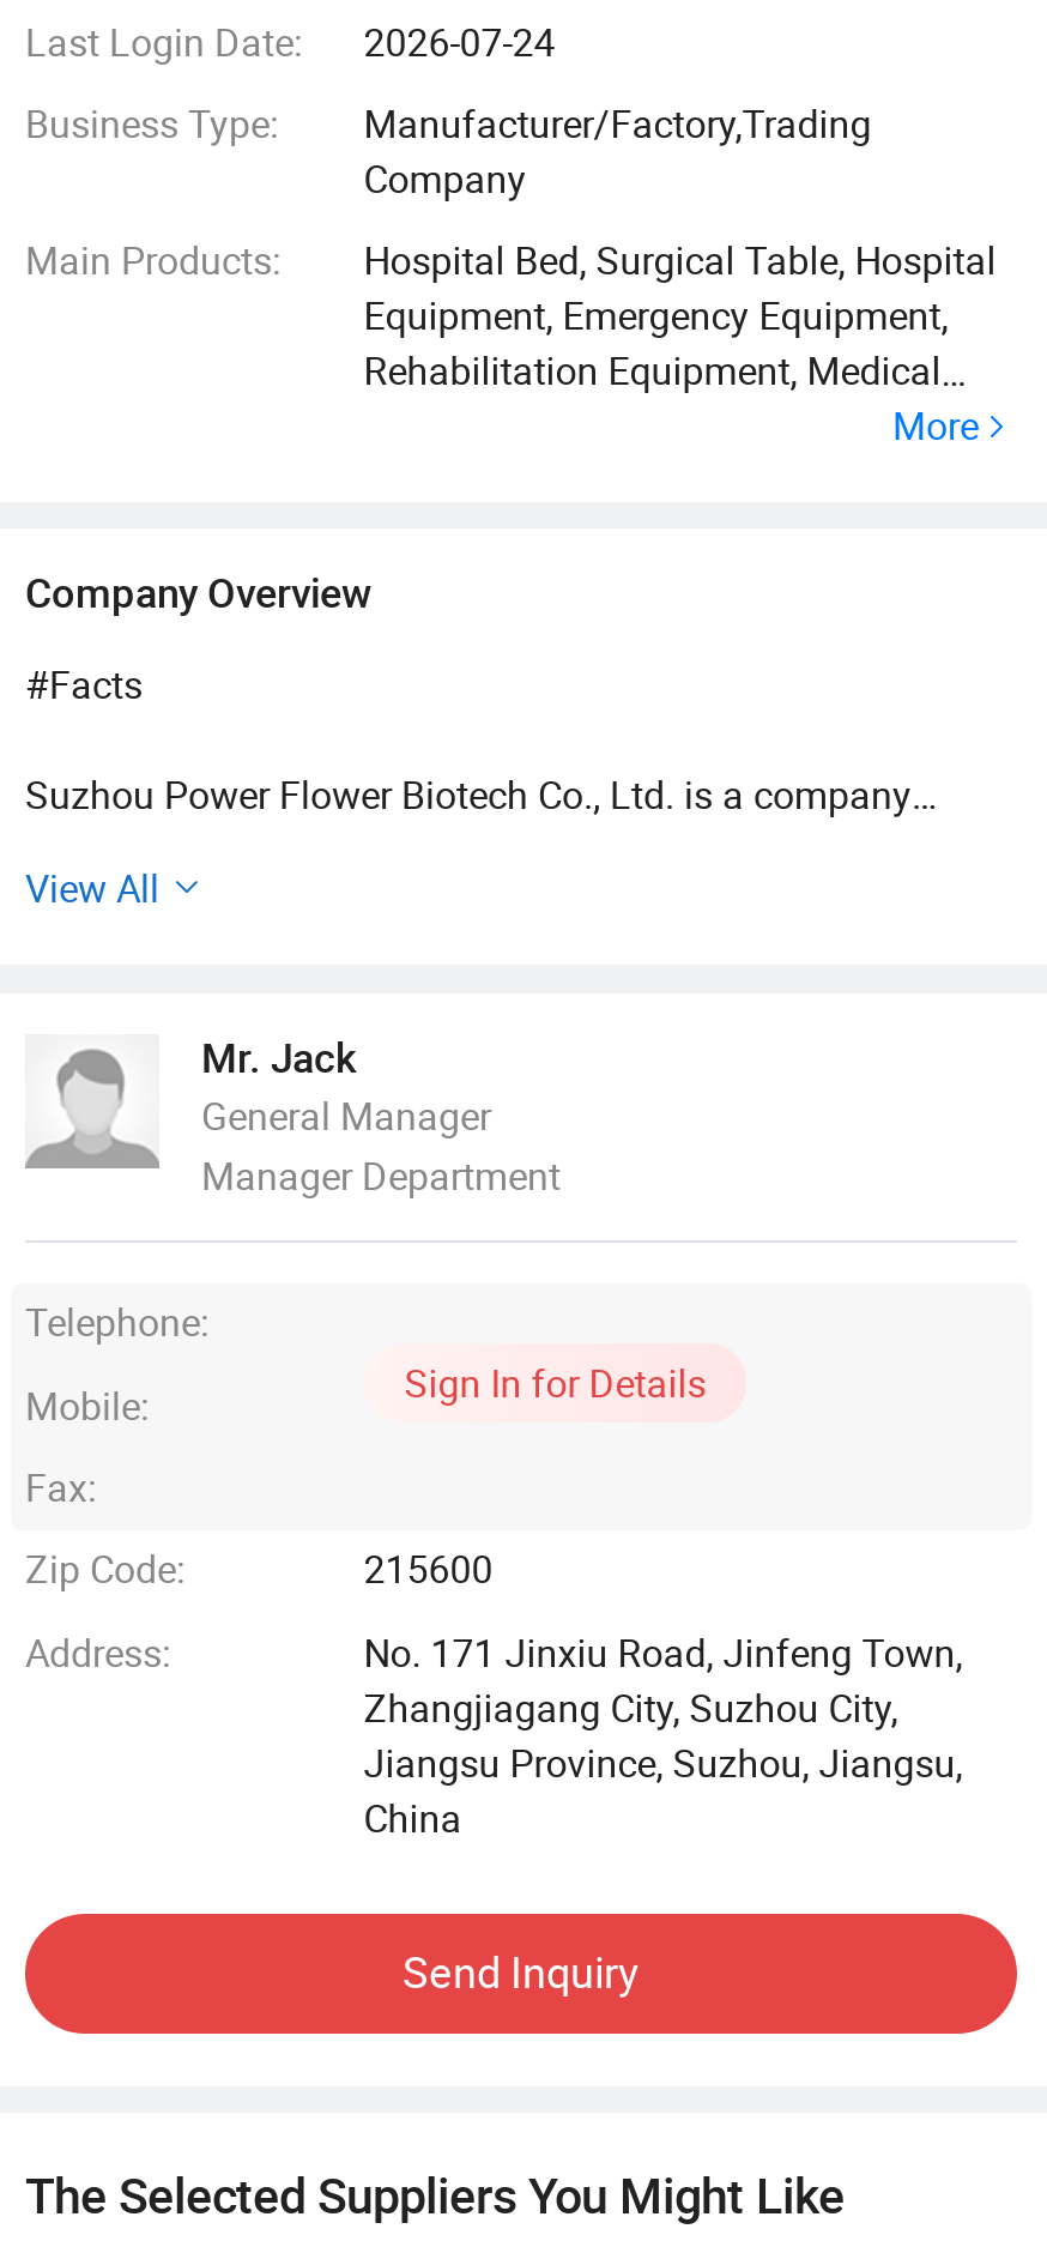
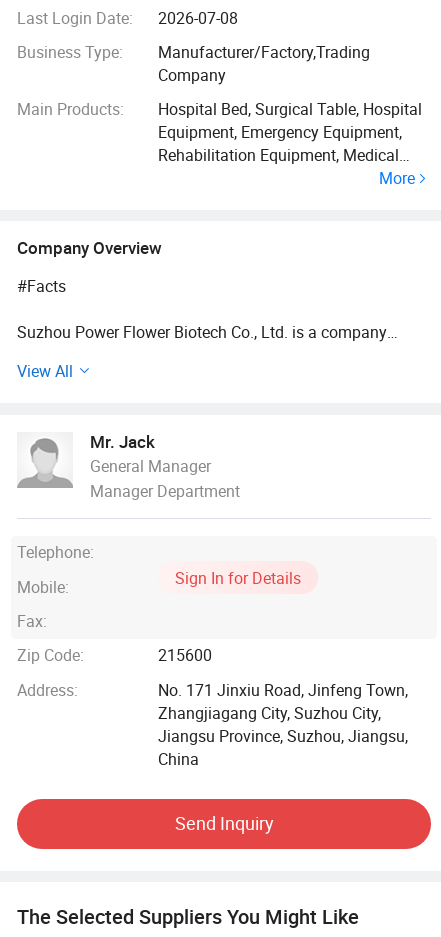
[25,15,555,68] Last Login Date: 2026-07-24 -> [17,7,238,29] Last Login Date: 2026-07-08

